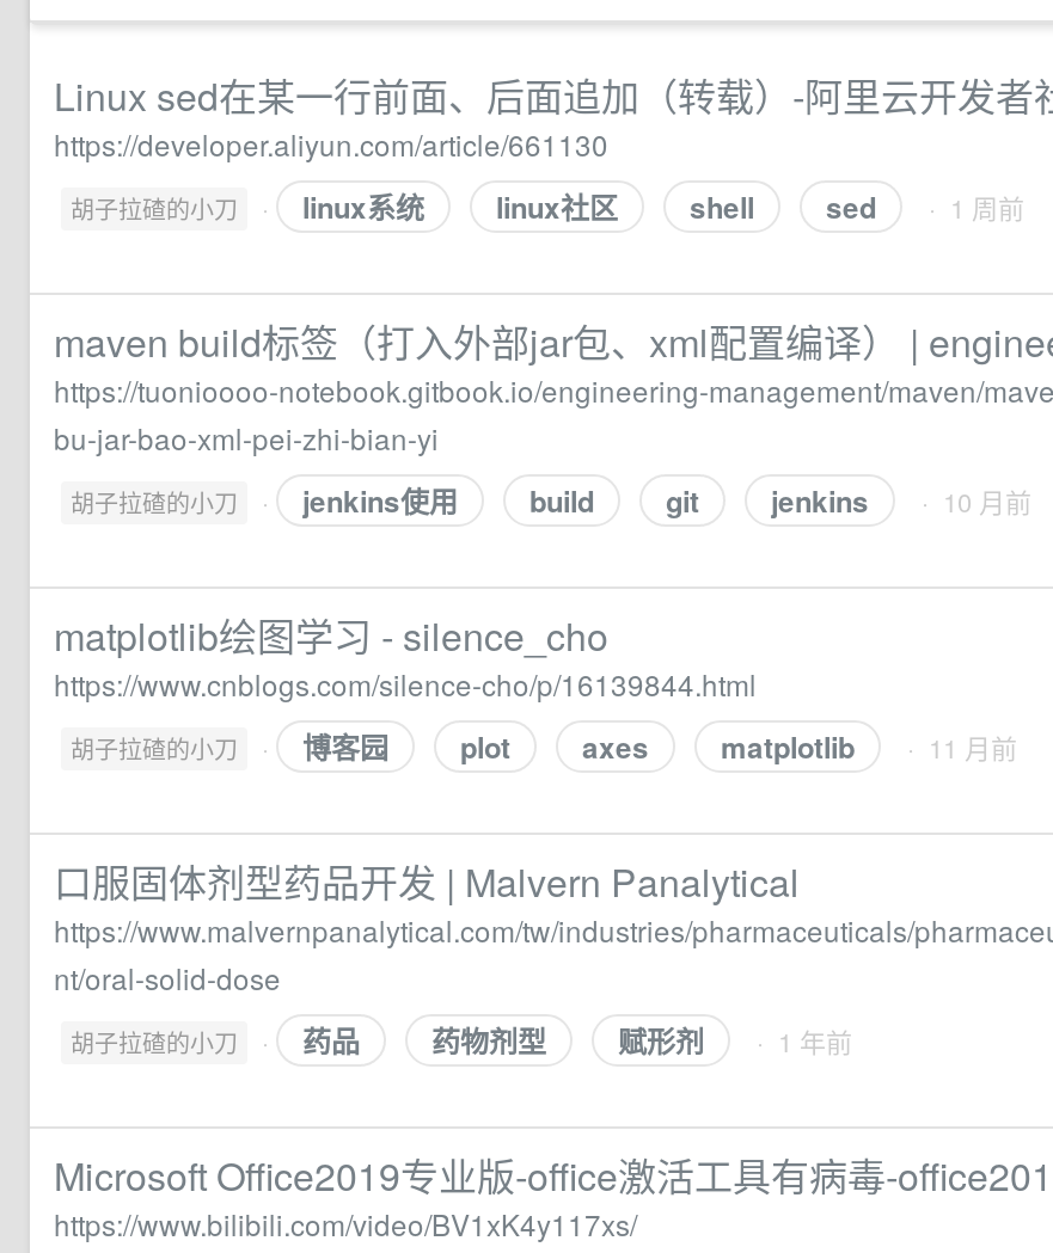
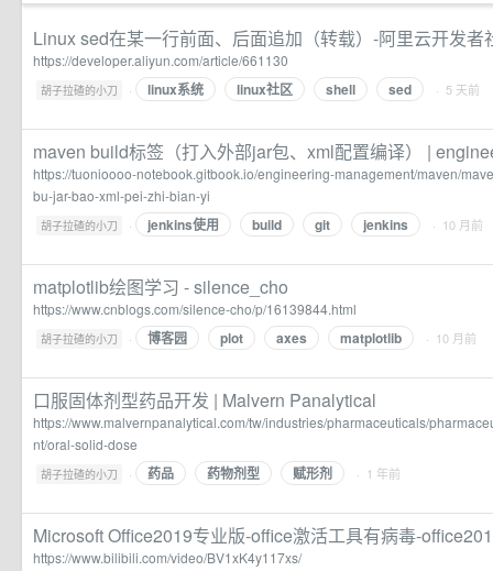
[71,185,1024,228] 胡子拉碴的小刀 · linux系统 linux社区 shell sed · 1 周前 -> [41,79,480,99] 胡子拉碴的小刀 · linux系统 linux社区 shell sed · 5 天前
[71,725,1017,768] 胡子拉碴的小刀 · 博客园 plot axes matplotlib · 11 月前 -> [41,328,476,348] 胡子拉碴的小刀 · 博客园 plot axes matplotlib · 10 月前

